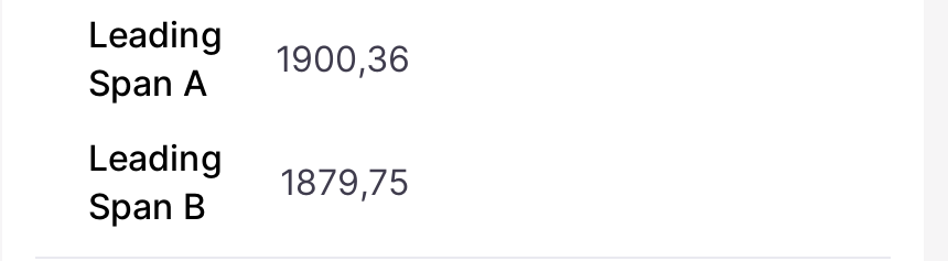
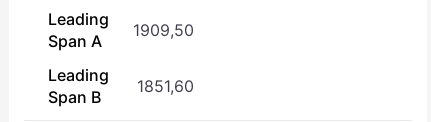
[276,35,410,80] 1900,36 -> [133,20,194,40] 1909,50
[280,159,410,203] 1879,75 -> [137,76,194,96] 1851,60

